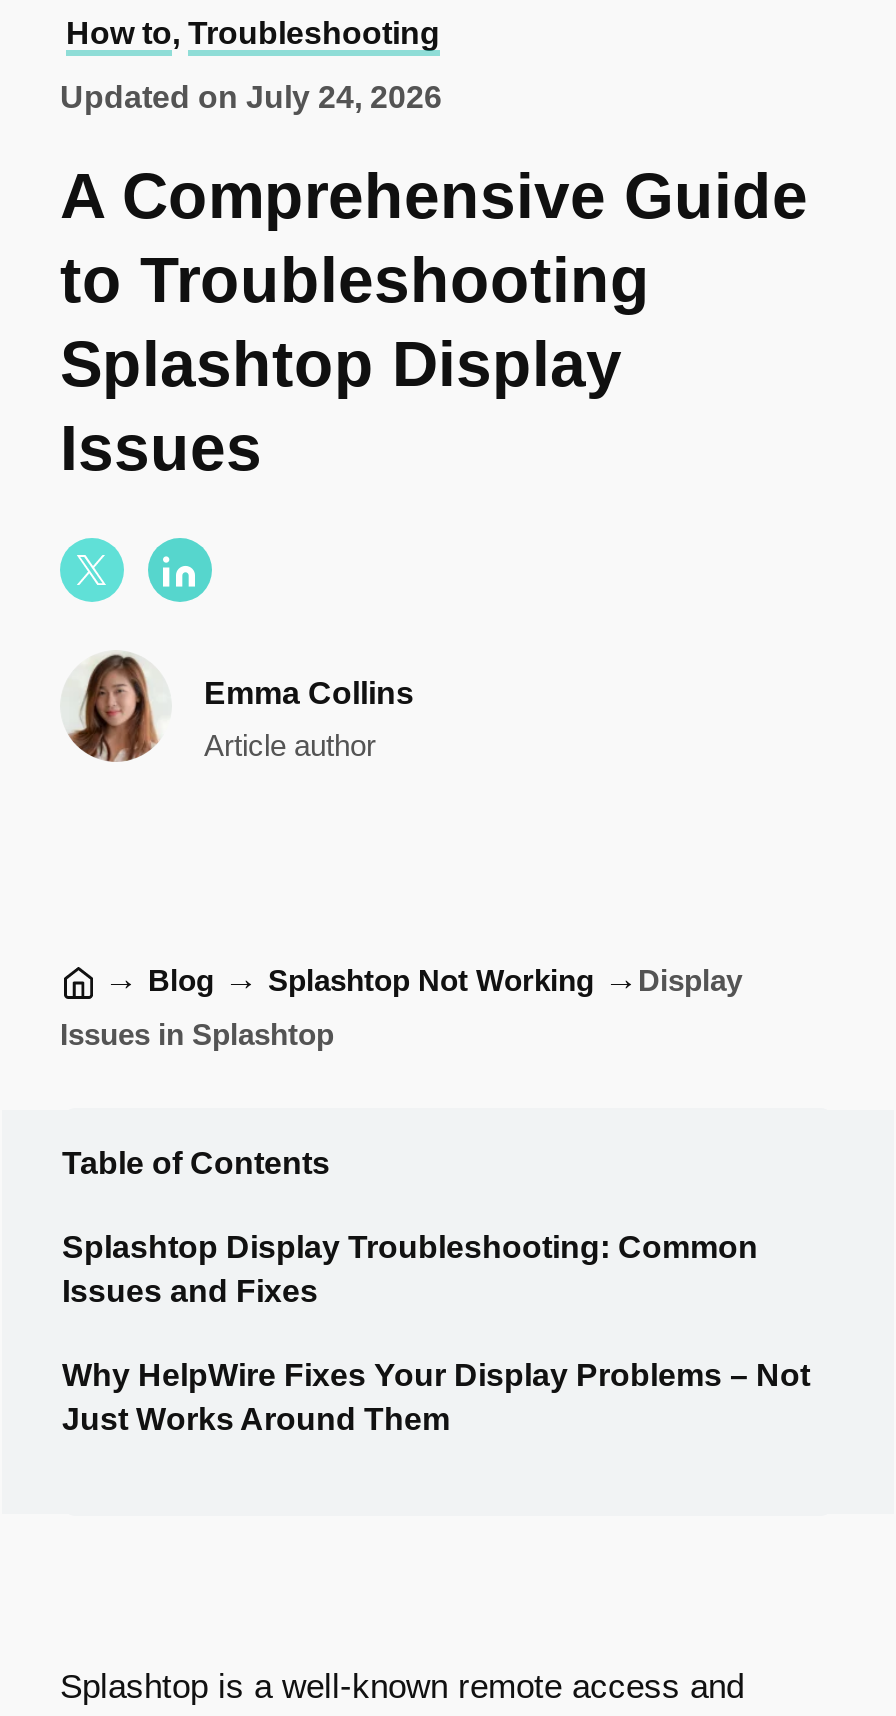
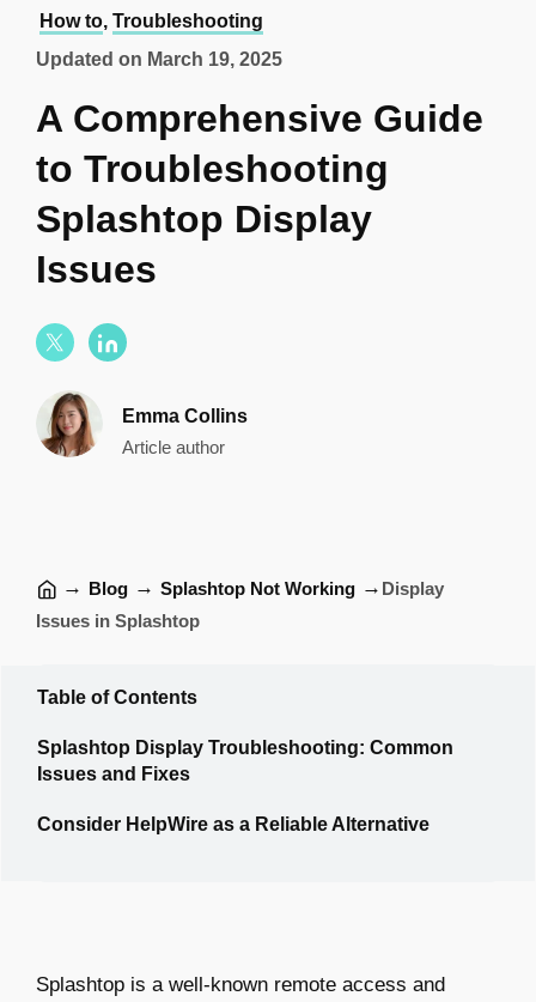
[60,80,442,114] Updated on July 24, 2026 -> [36,49,282,69] Updated on March 19, 2025
[62,1358,810,1436] Why HelpWire Fixes Your Display Problems – Not | Just Works Around Them -> [37,814,430,834] Consider HelpWire as a Reliable Alternative

